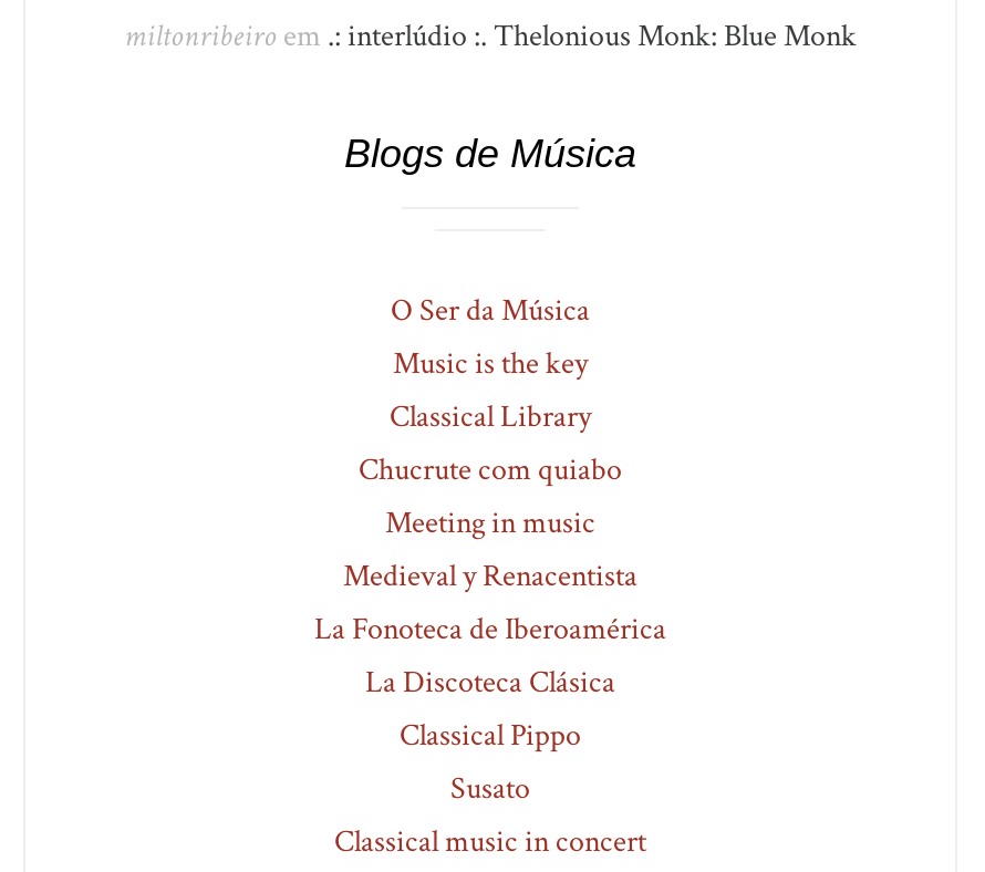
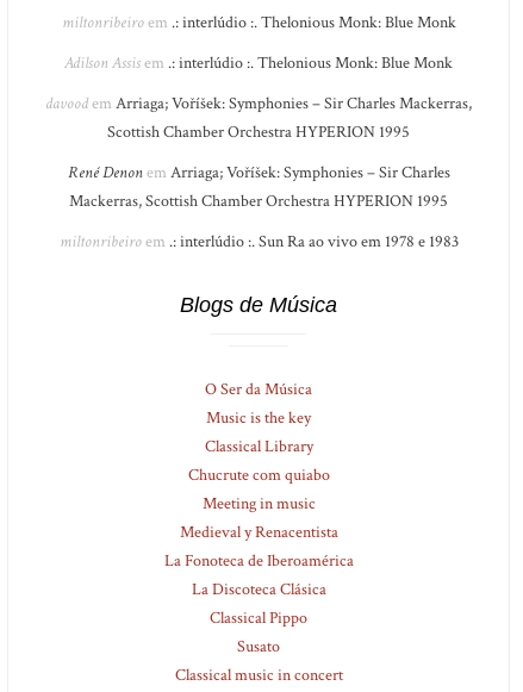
none -> [45,52,472,253] Adilson Assis em.: interlúdio :. Thelonious Monk: Blue Monk | davood em Arriaga; Voříšek: Symphonies – Sir Charles Mackerras, | Scottish Chamber Orchestra HYPERION 1995 | René Denon em Arriaga; Voříšek: Symphonies – Sir Charles | Mackerras, Scottish Chamber Orchestra HYPERION 1995 | miltonribeiro em.: interlúdio :. Sun Ra ao vivo em 1978 e 1983

